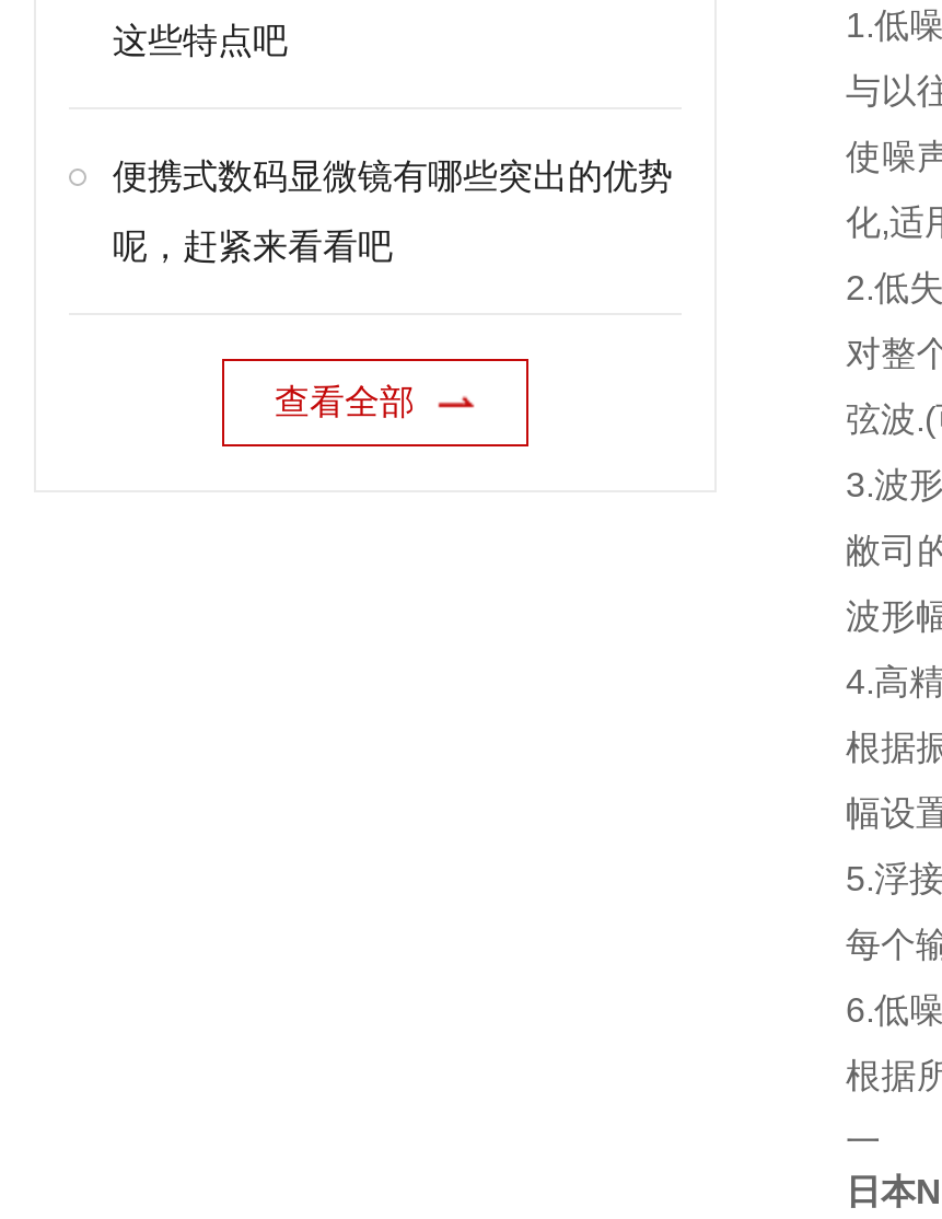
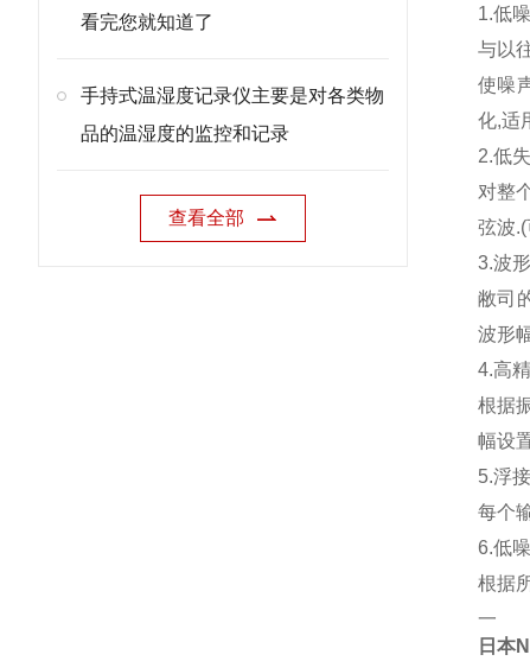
[113,22,288,59] 这些特点吧 -> [81,12,213,32] 看完您就知道了
[113,158,673,195] 便携式数码显微镜有哪些突出的优势 -> [81,85,384,106] 手持式温湿度记录仪主要是对各类物
[113,228,393,265] 呢，赶紧来看看吧 -> [81,123,289,144] 品的温湿度的监控和记录

